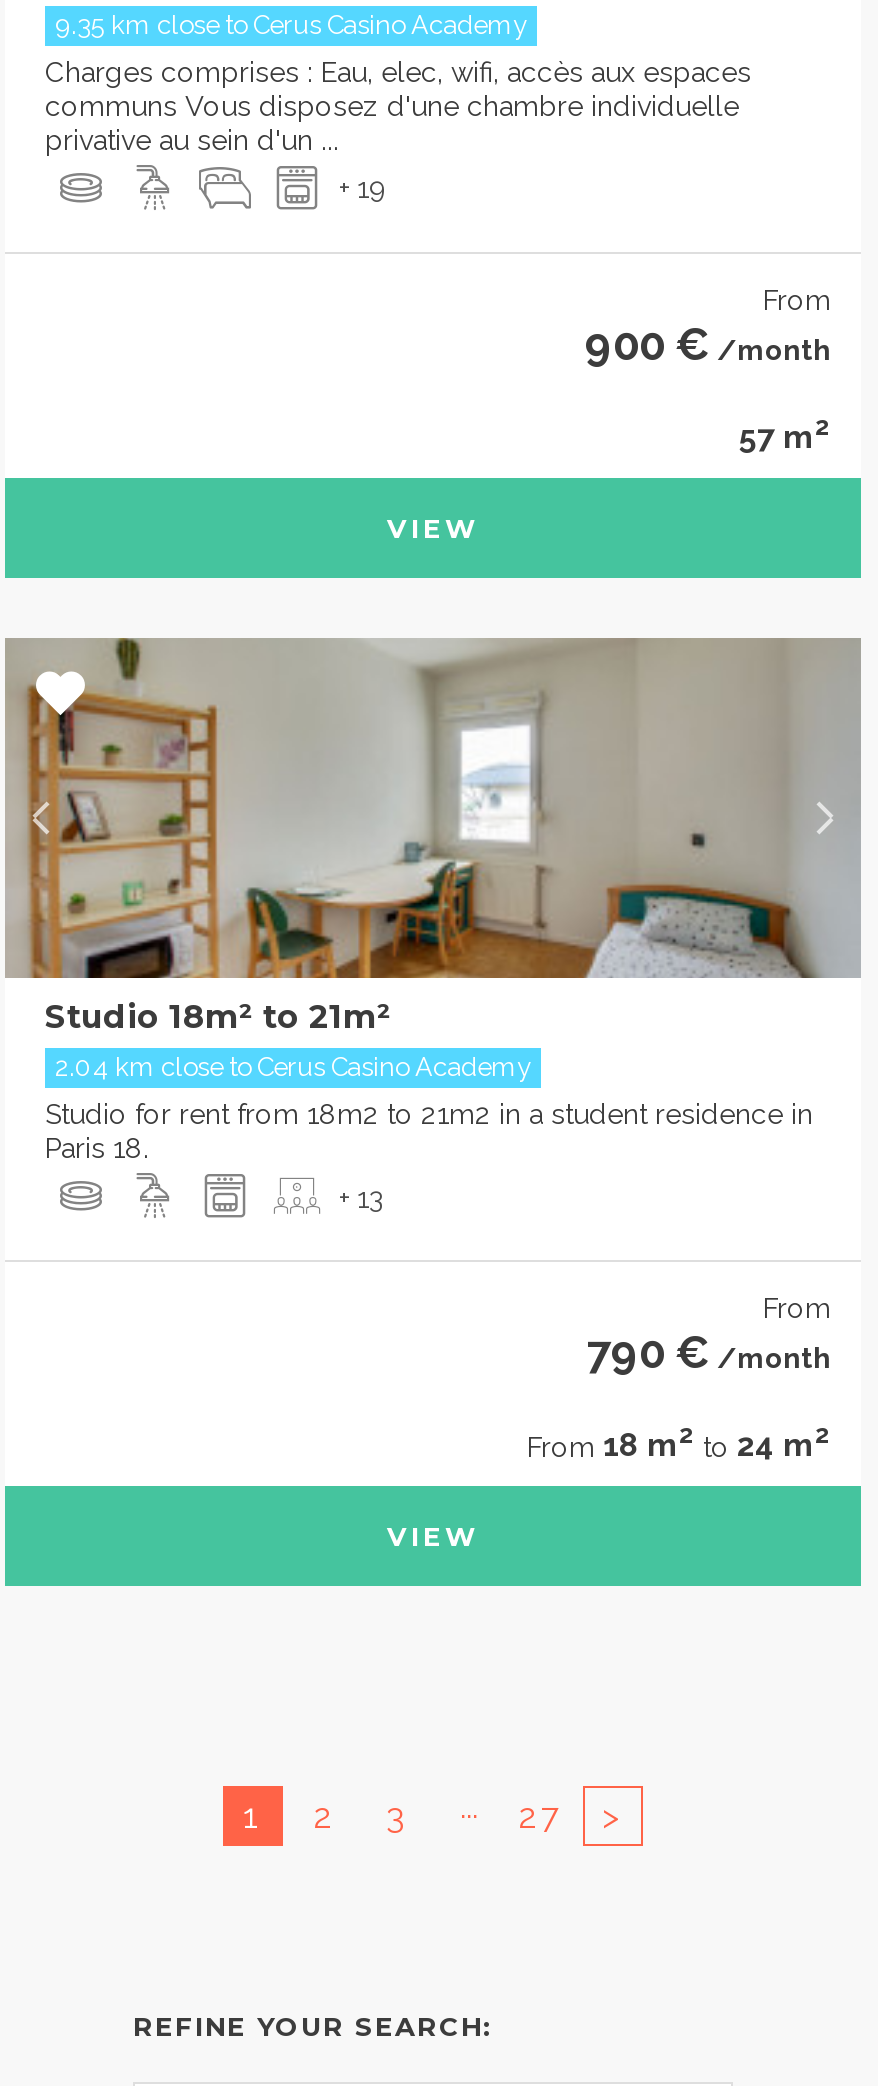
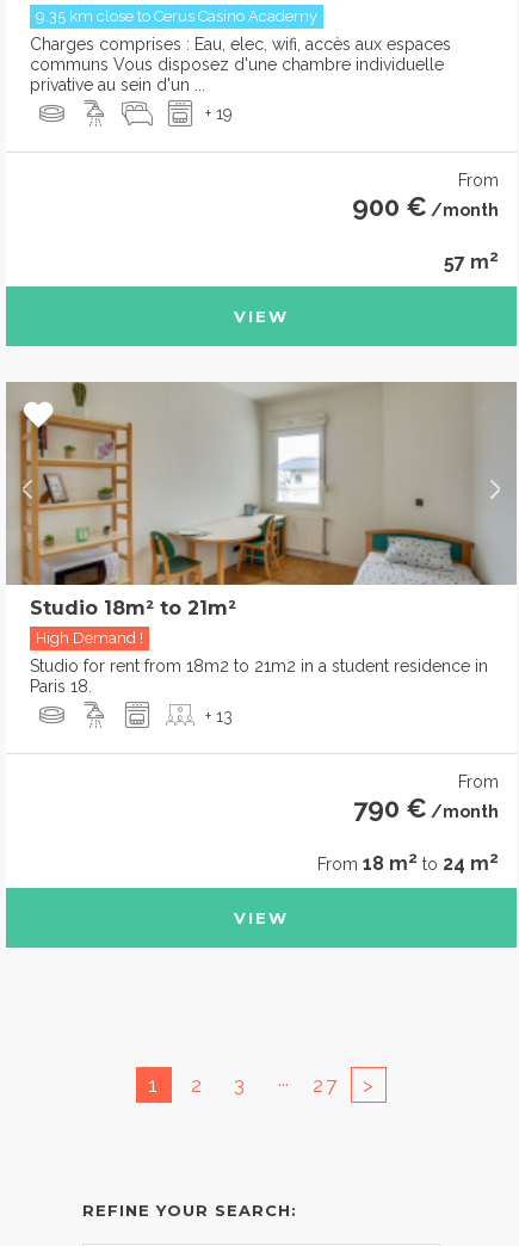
[55,1052,531,1082] 2.04 km close to Cerus Casino Academy -> [36,629,143,647] High Demand !

